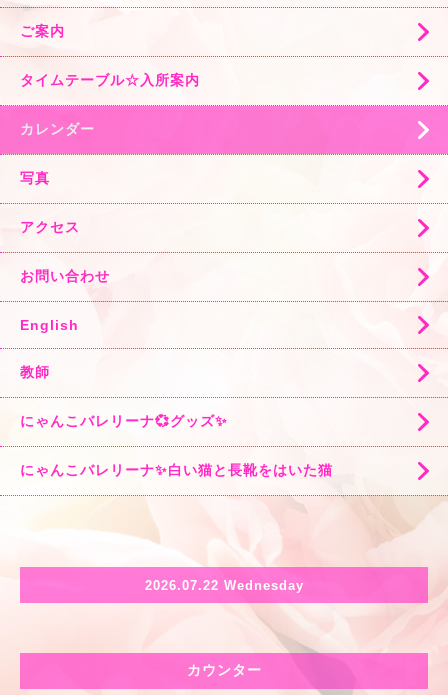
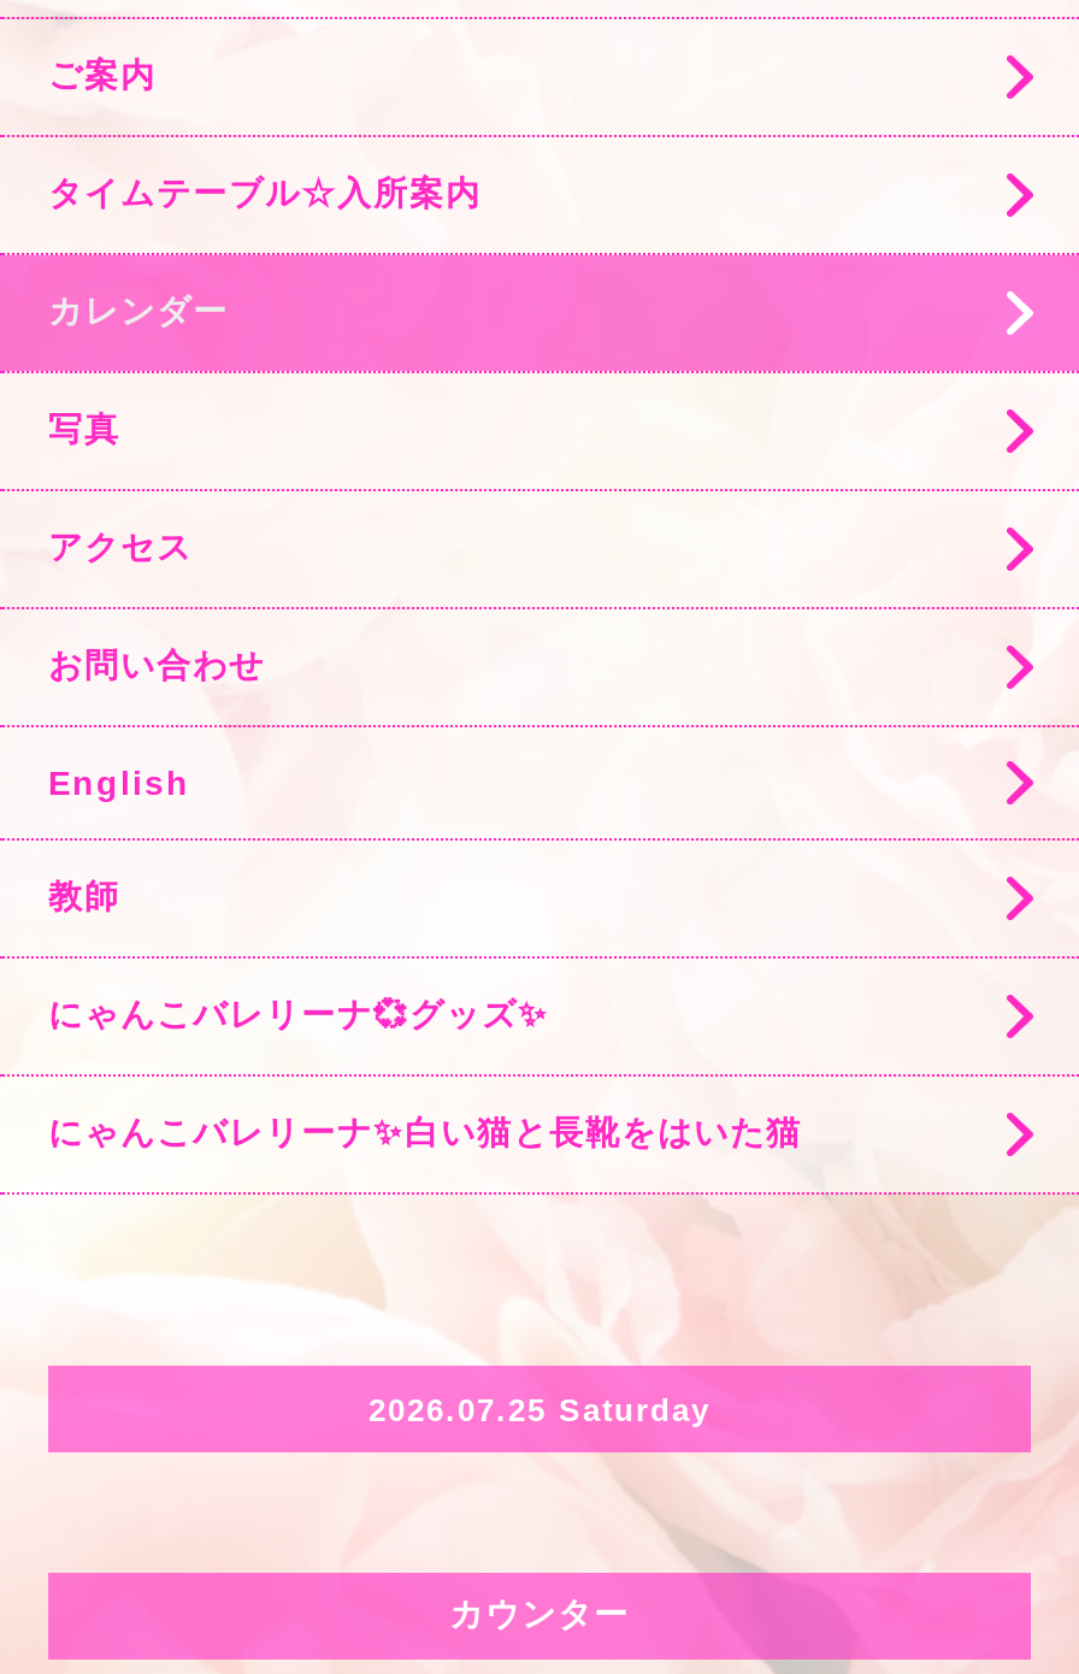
[144,577,303,592] 2026.07.22 Wednesday -> [368,1391,711,1427] 2026.07.25 Saturday

